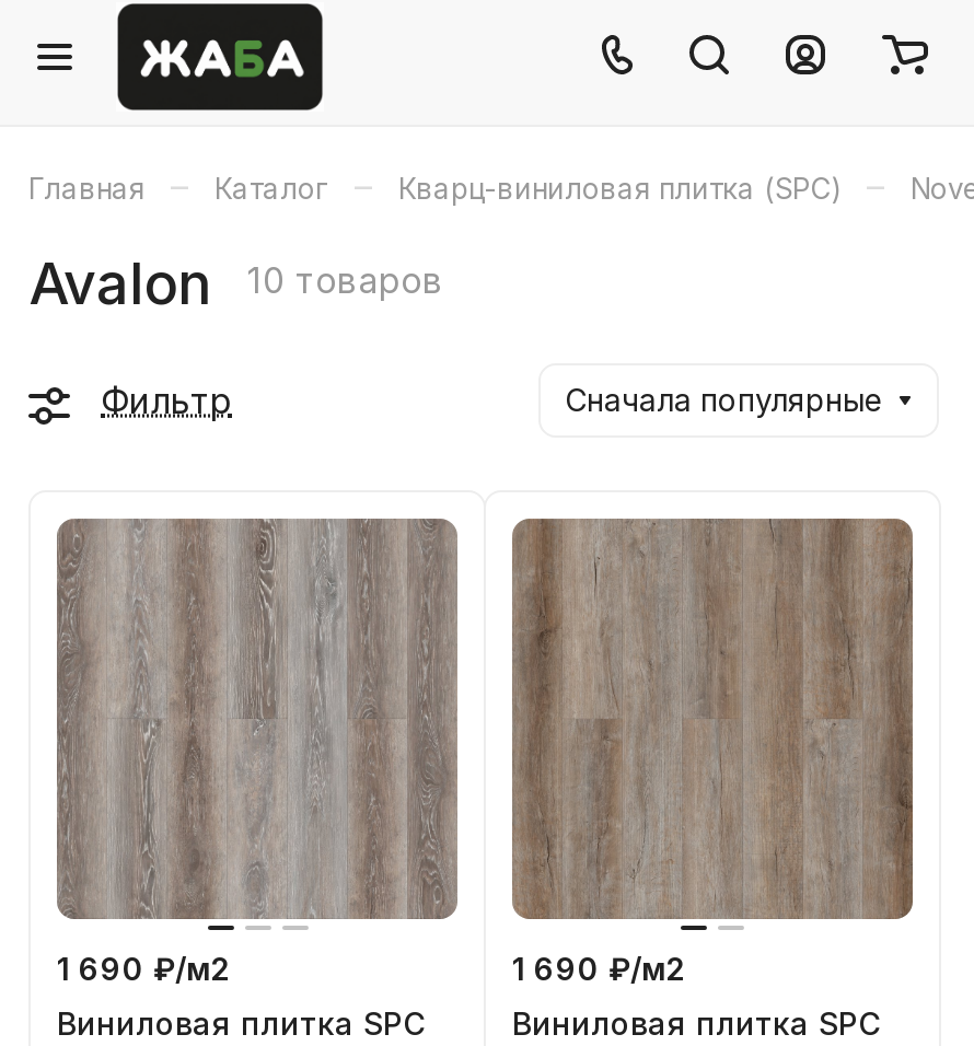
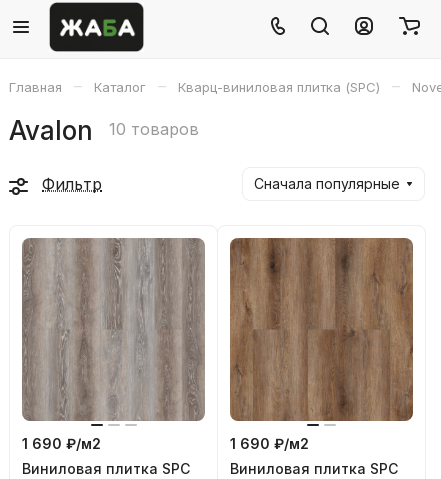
[512,519,911,919] [image] -> [231,238,413,420] [image]

